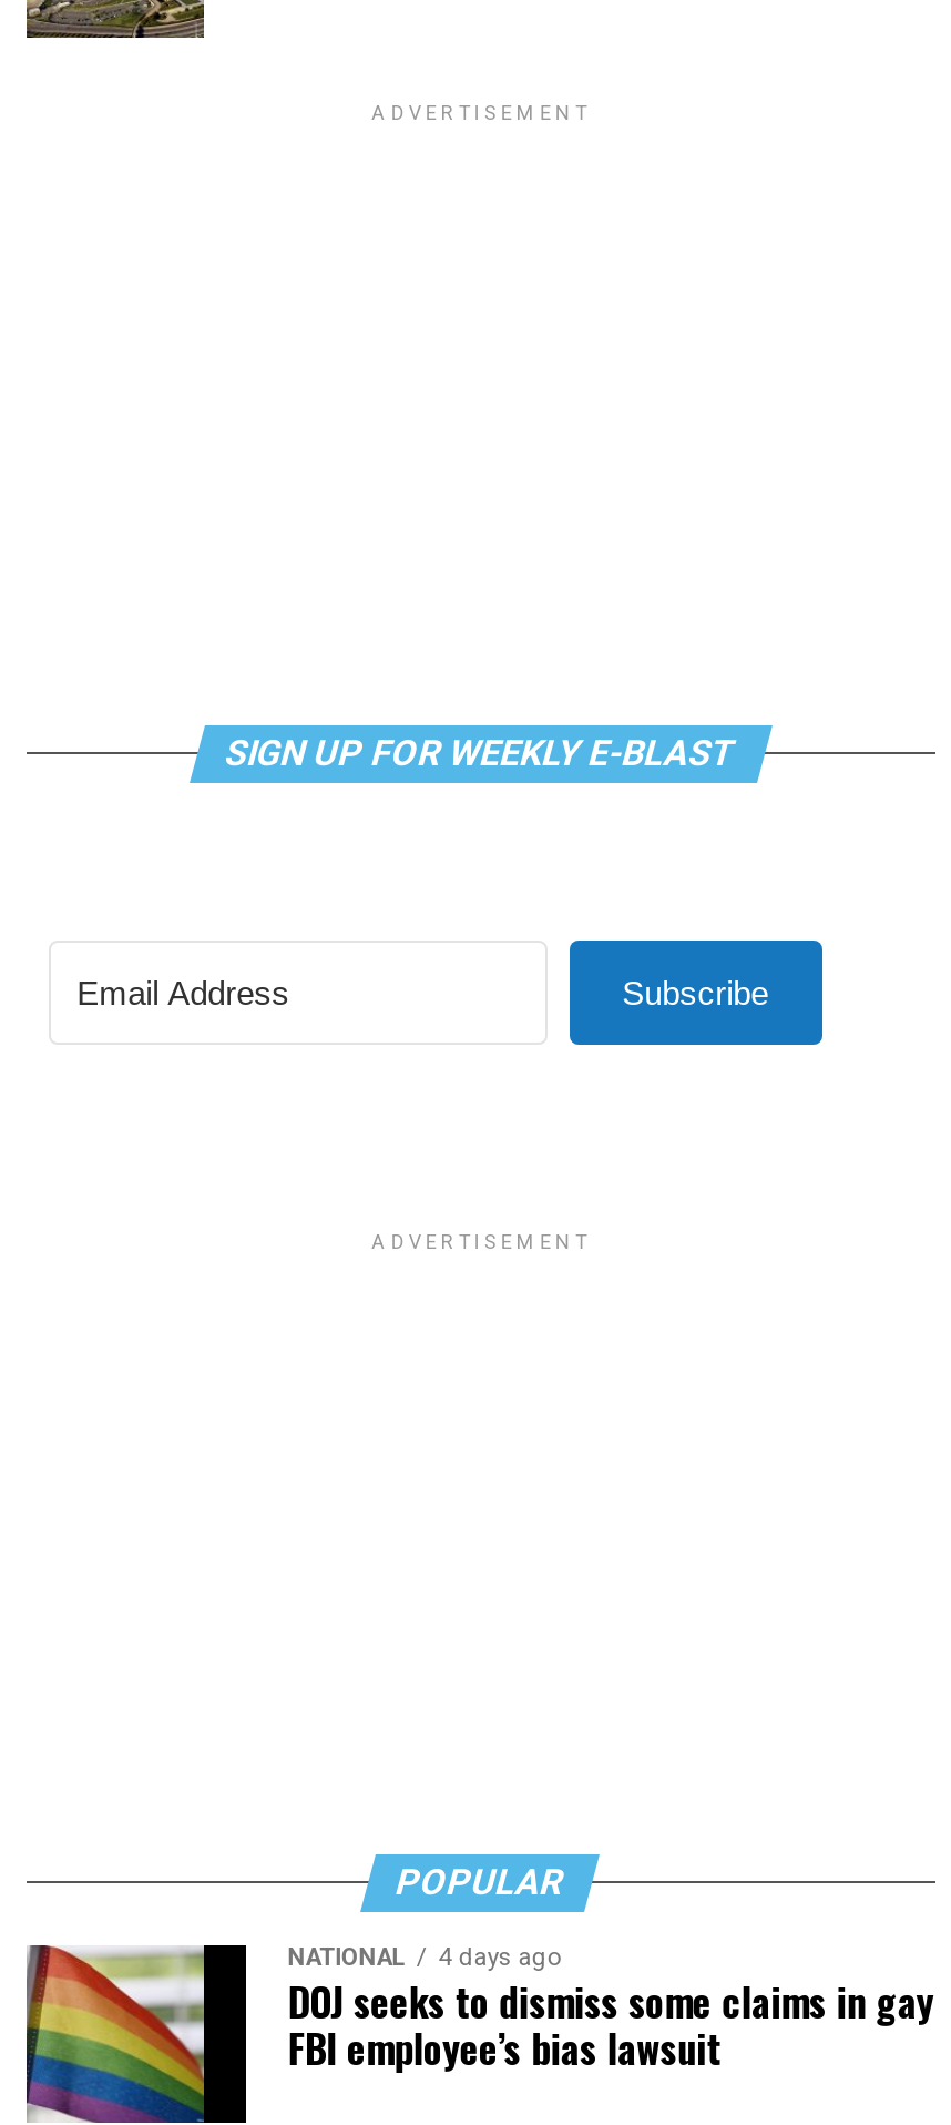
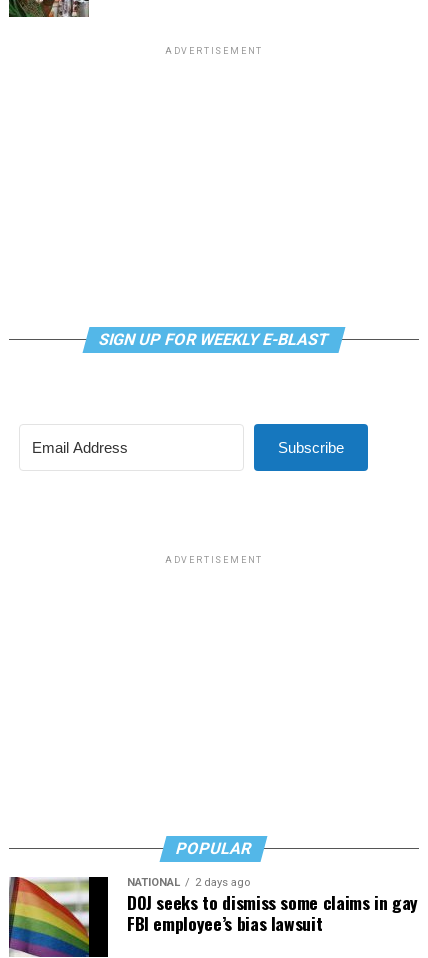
[288,1944,561,1972] NATIONAL 4 days ago -> [127,876,250,889] NATIONAL 2 days ago

